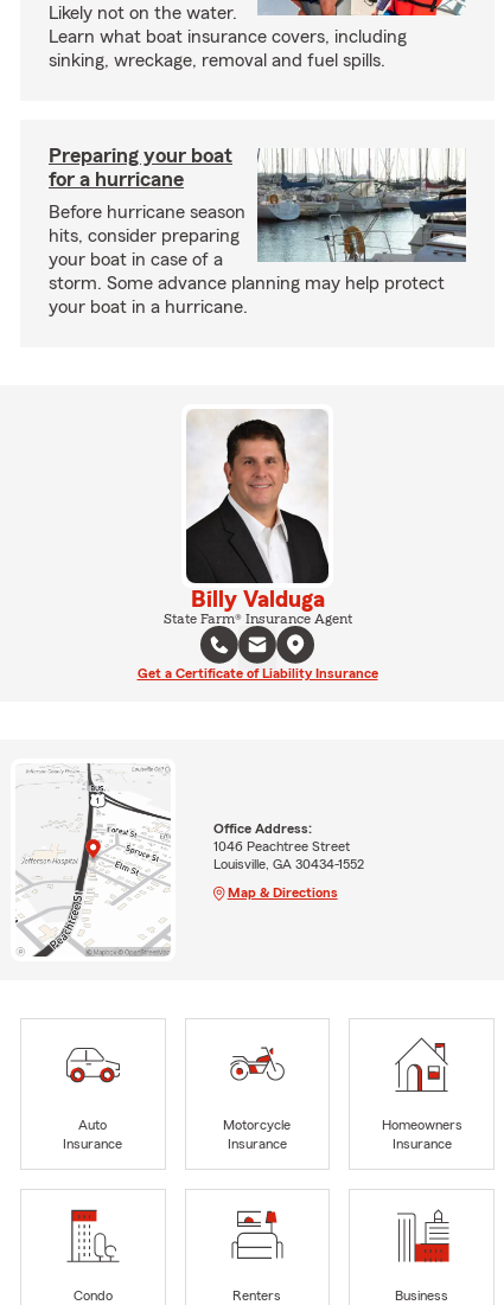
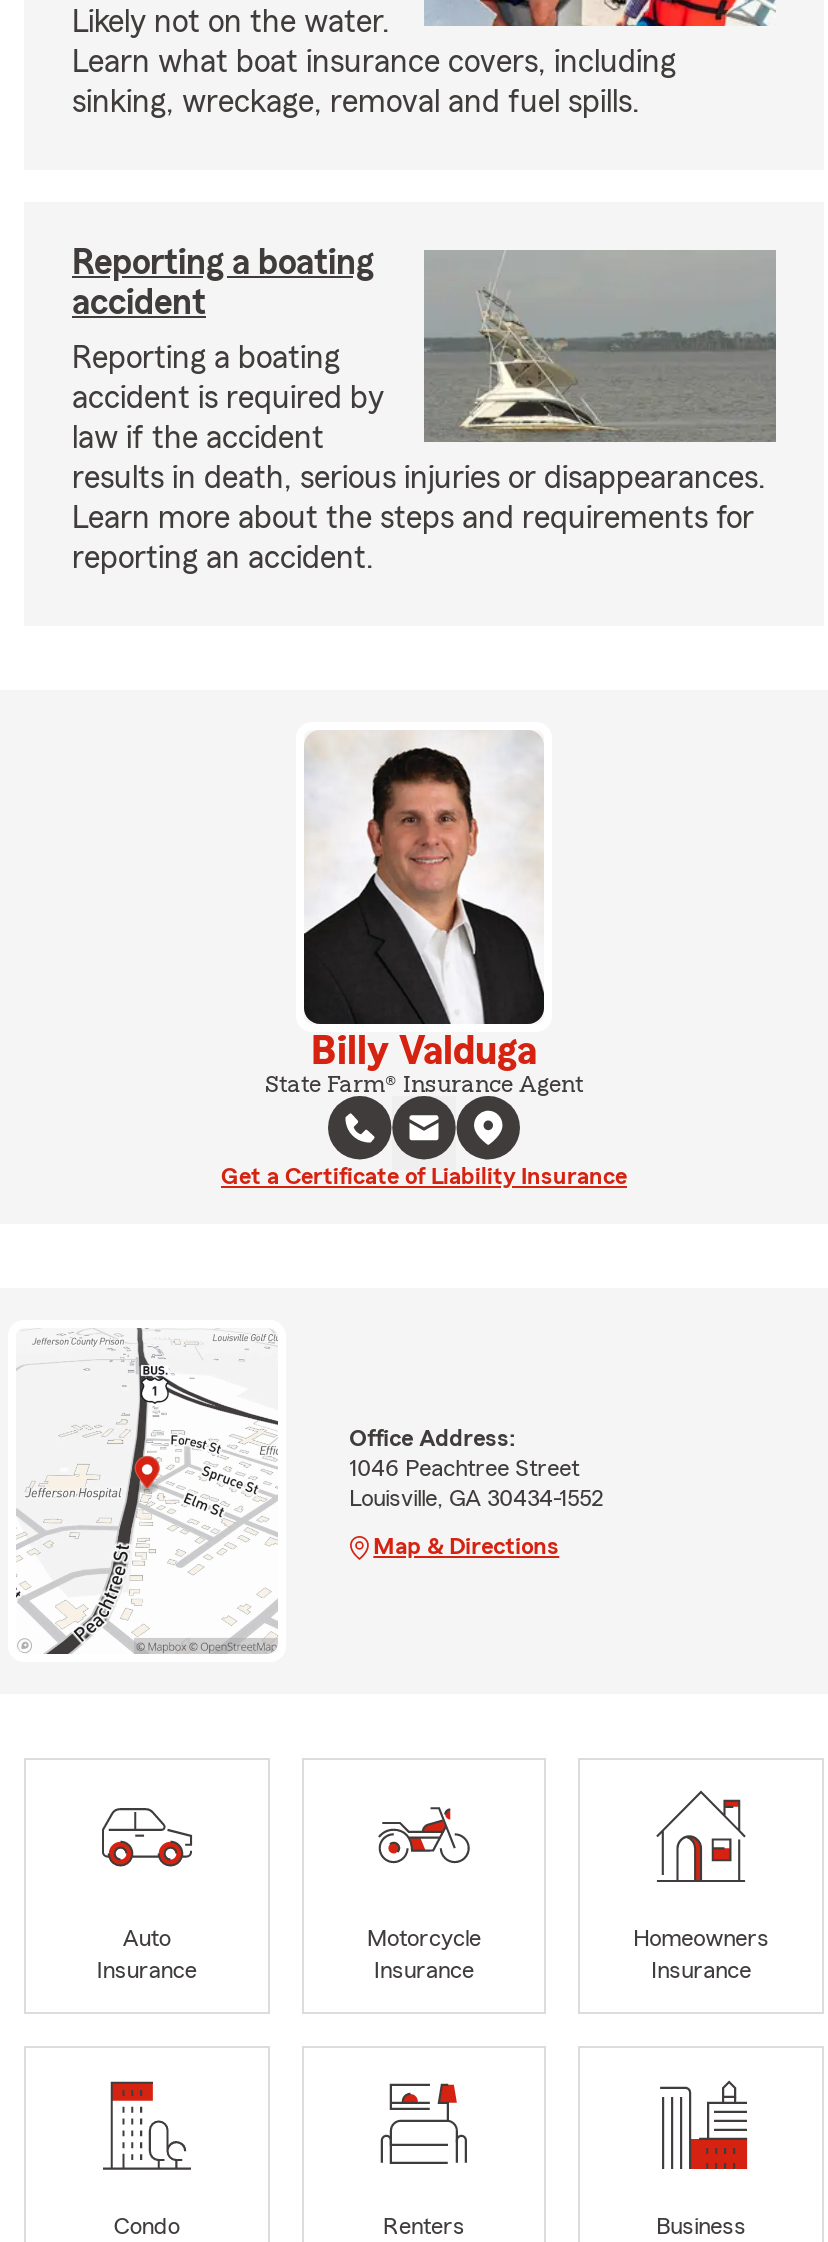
[49,145,232,190] Preparing your boat | for a hurricane -> [72,244,374,320] Reporting a boating | accident
[49,148,466,316] [image] | Before hurricane season | hits, consider preparing | your boat in case of a | storm. Some advance planning may help protect | your boat in a hurricane. -> [72,250,776,574] [image] | Reporting a boating | accident is required by | law if the accident | results in death, serious injuries or disappearances. | Learn more about the steps and requirements for | reporting an accident.

